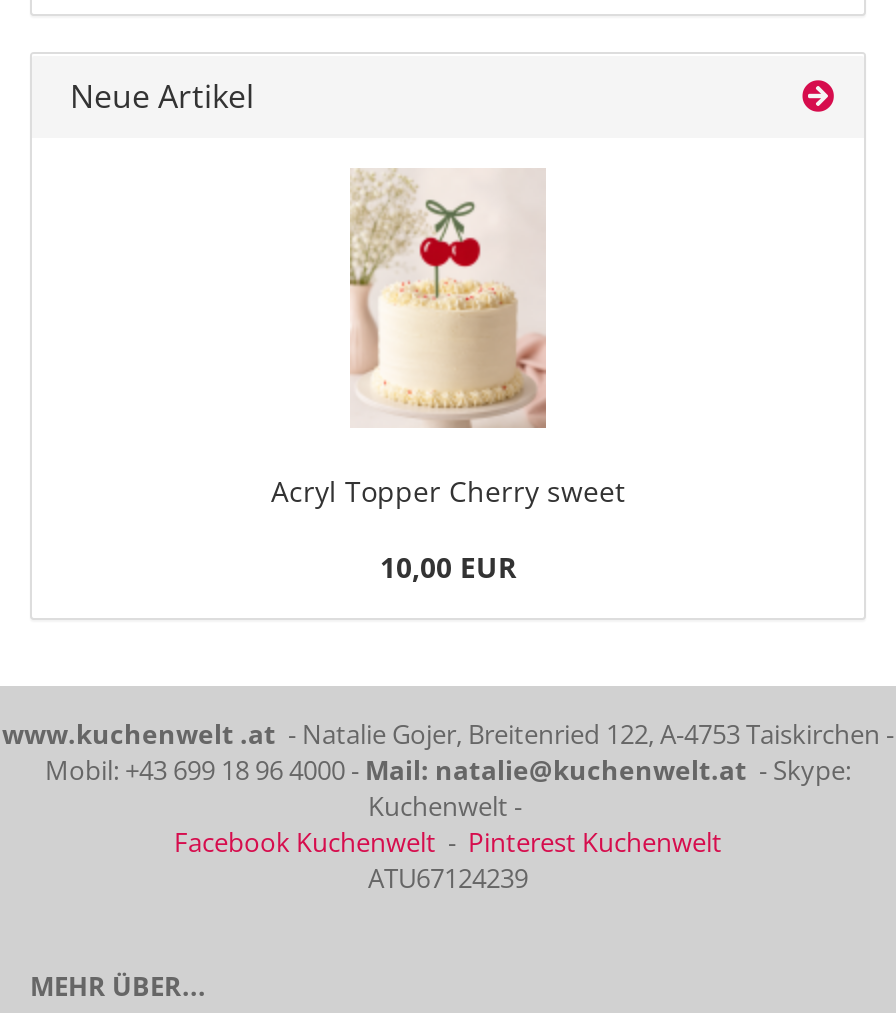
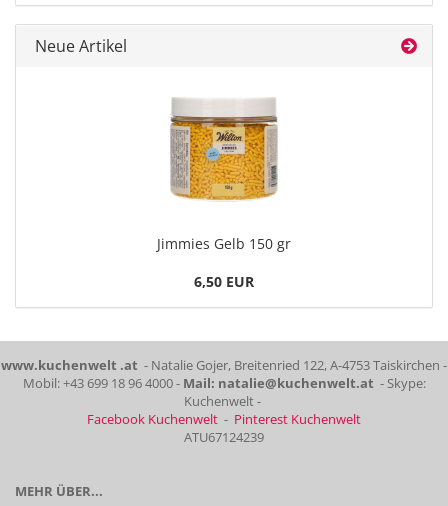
[271,166,625,510] [image] | Acryl Topper Cherry sweet -> [157,83,291,253] [image] | Jimmies Gelb 150 gr
[380,548,516,586] 10,00 EUR -> [194,272,254,291] 6,50 EUR

